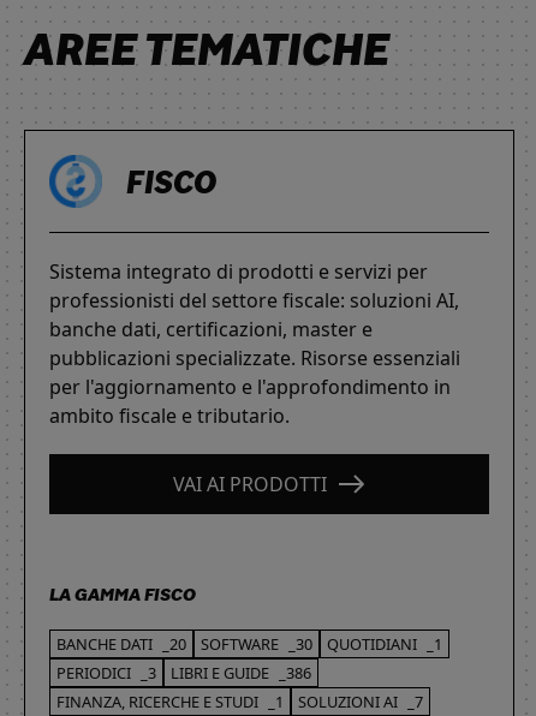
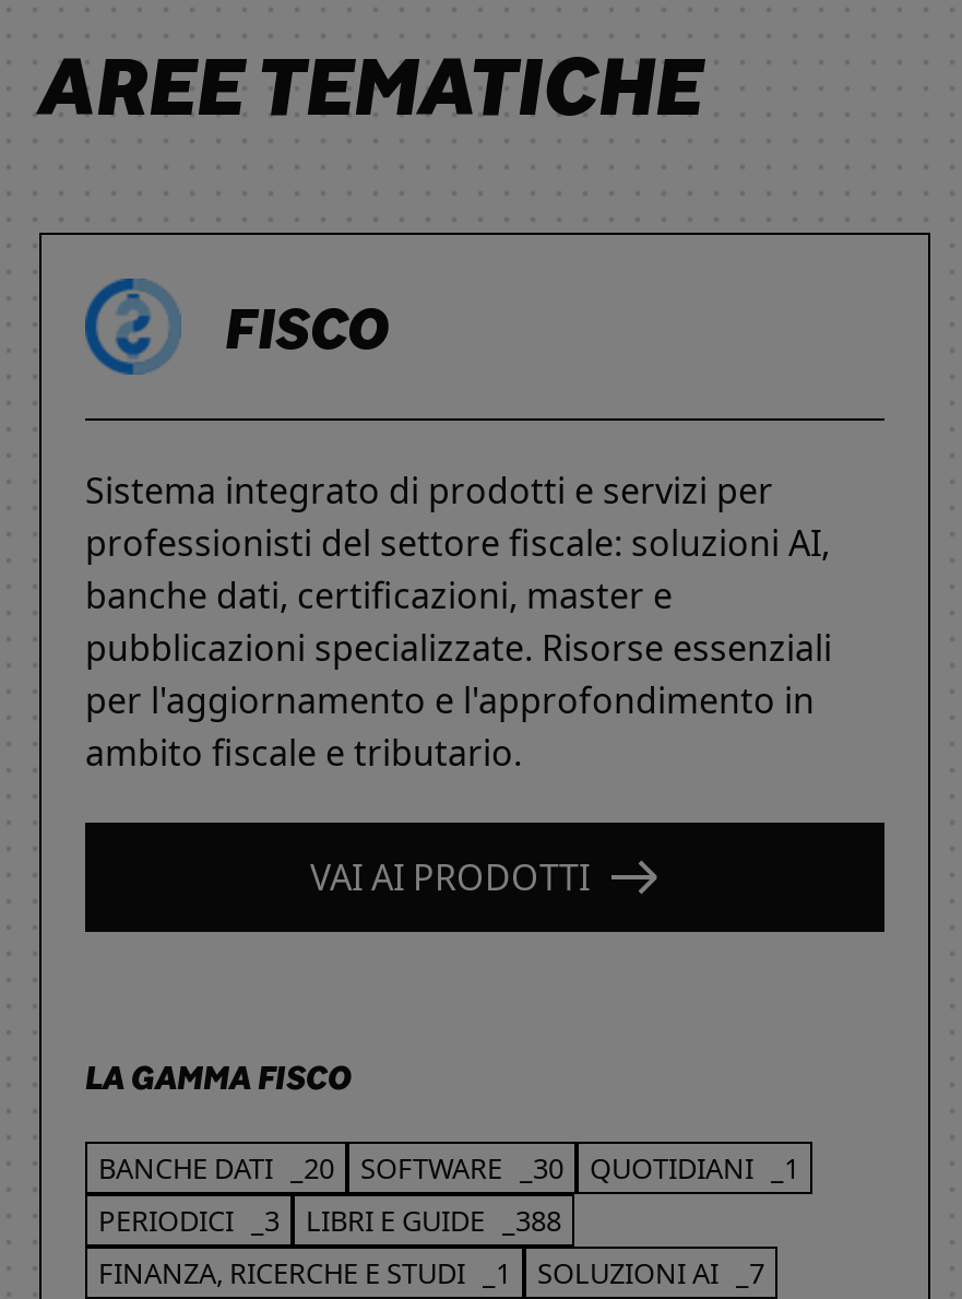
[56,661,311,683] PERIODICI _3 LIBRI E GUIDE _386 -> [98,1200,561,1239] PERIODICI _3 LIBRI E GUIDE _388

